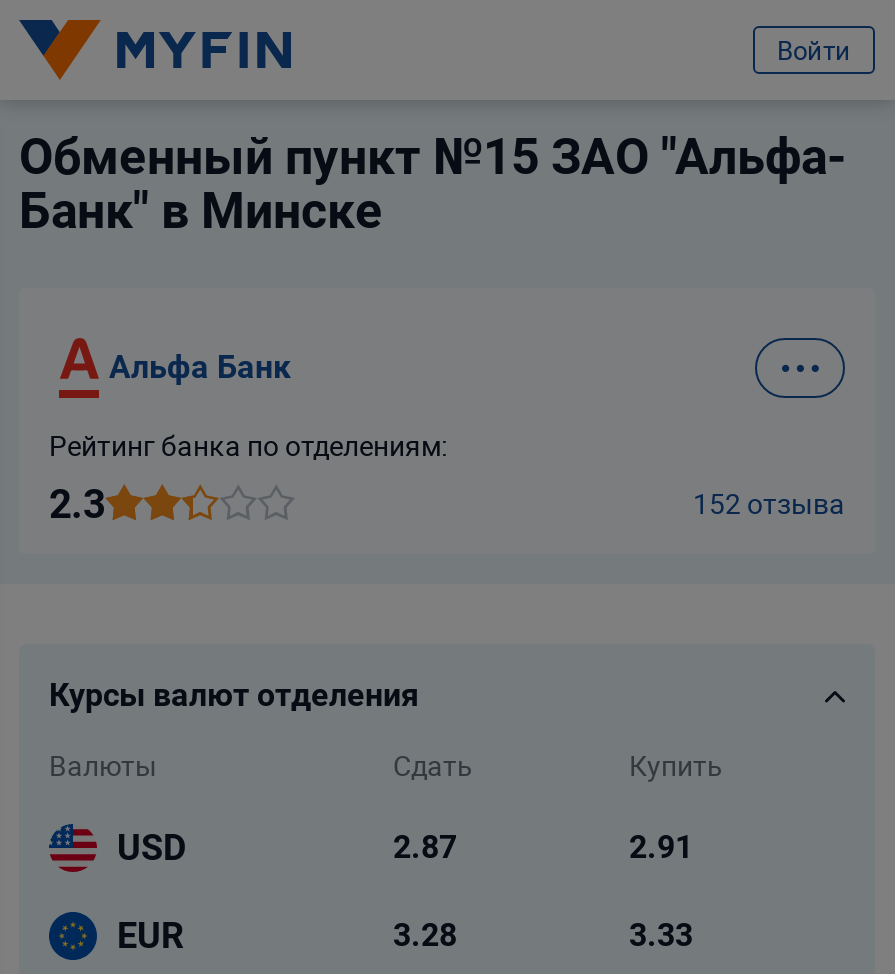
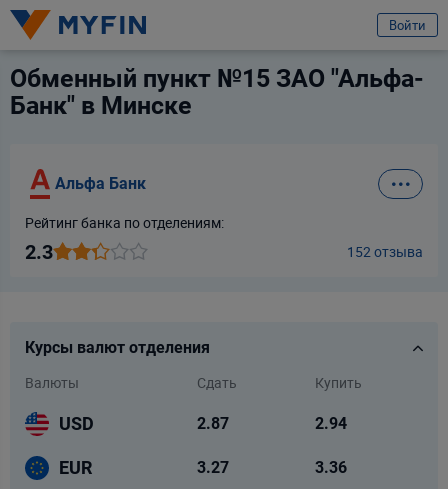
[629,828,693,866] 2.91 -> [315,414,347,433] 2.94
[393,916,457,954] 3.28 -> [197,458,229,477] 3.27
[629,916,693,954] 3.33 -> [315,458,347,477] 3.36

